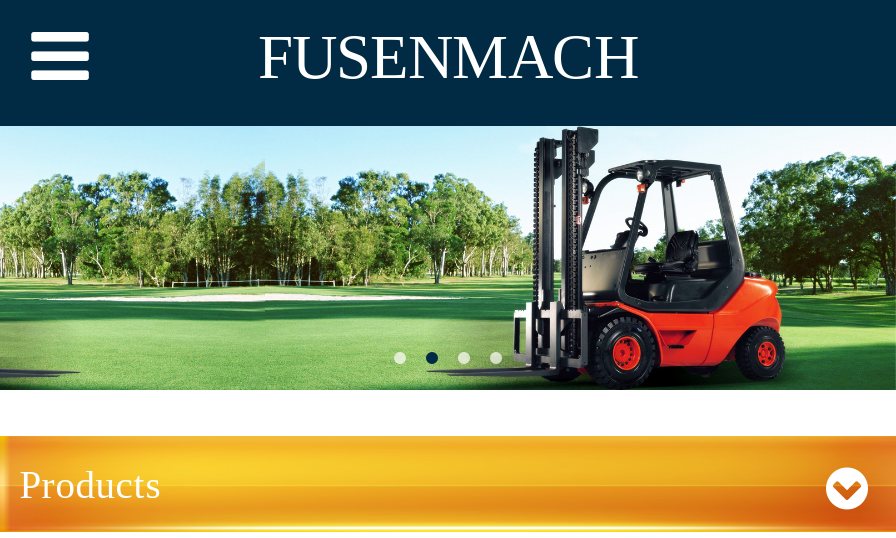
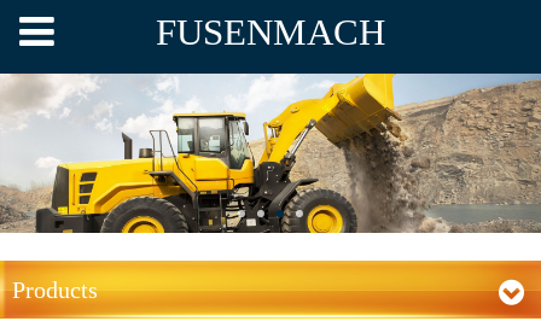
[6,124,890,392] [image] -> [4,72,537,234] [image]

